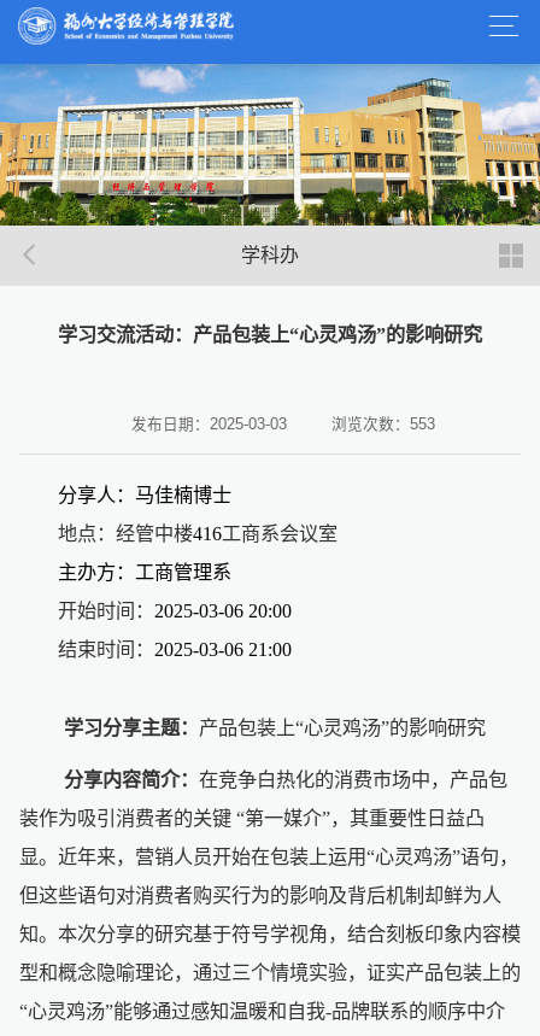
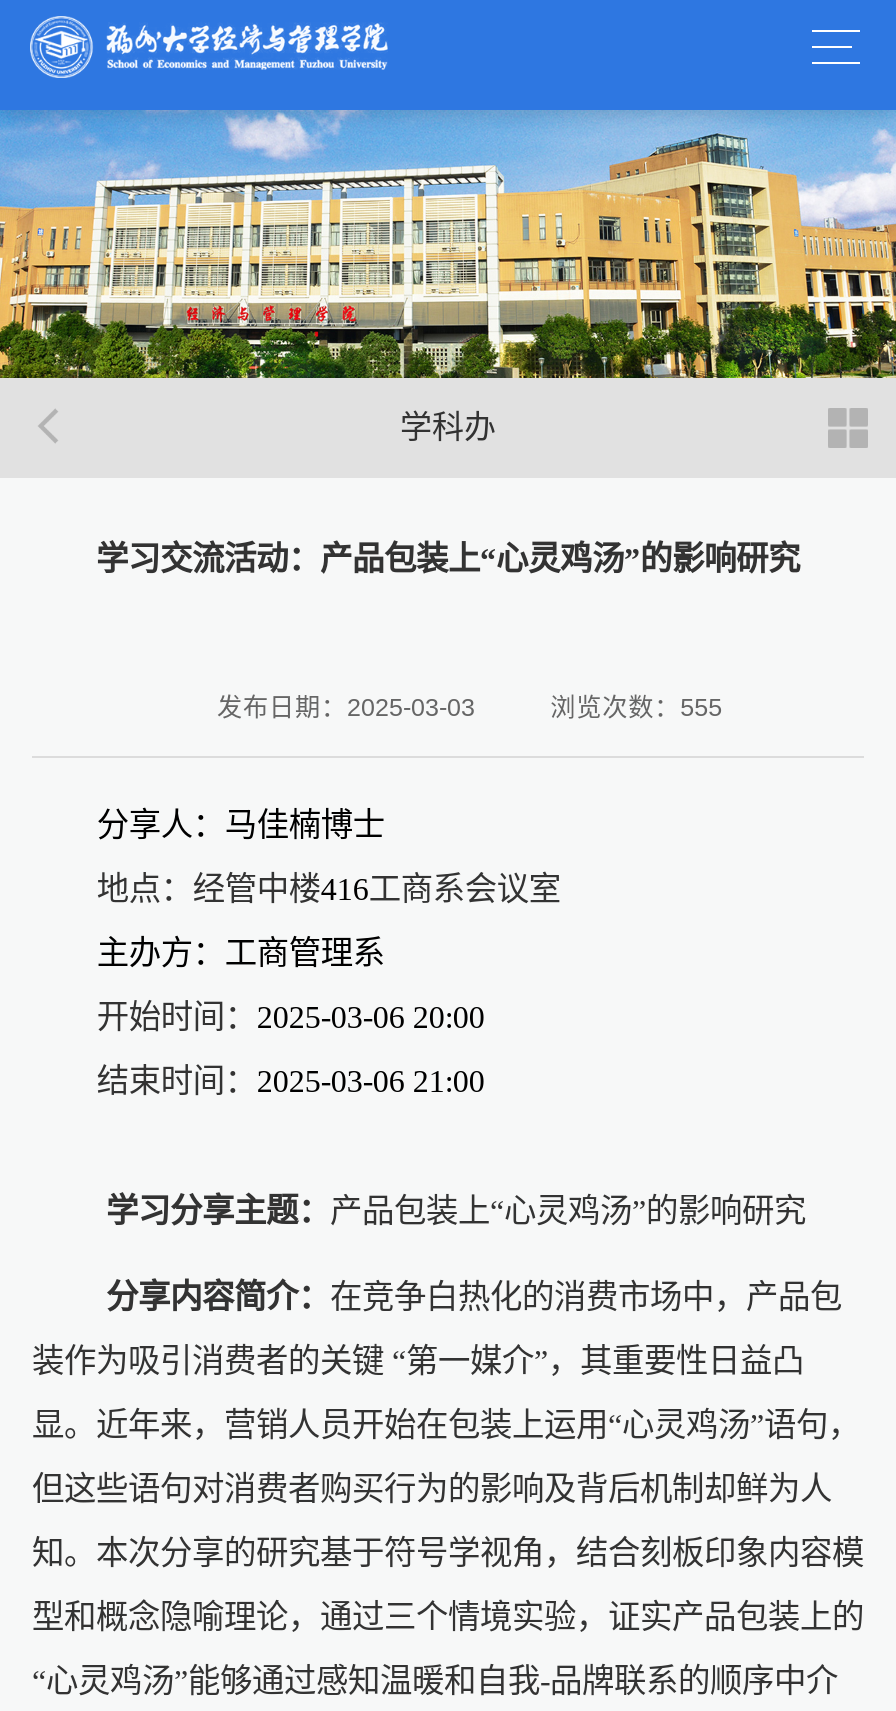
[332,416,435,433] 浏览次数：553 -> [550,694,722,722] 浏览次数：555

